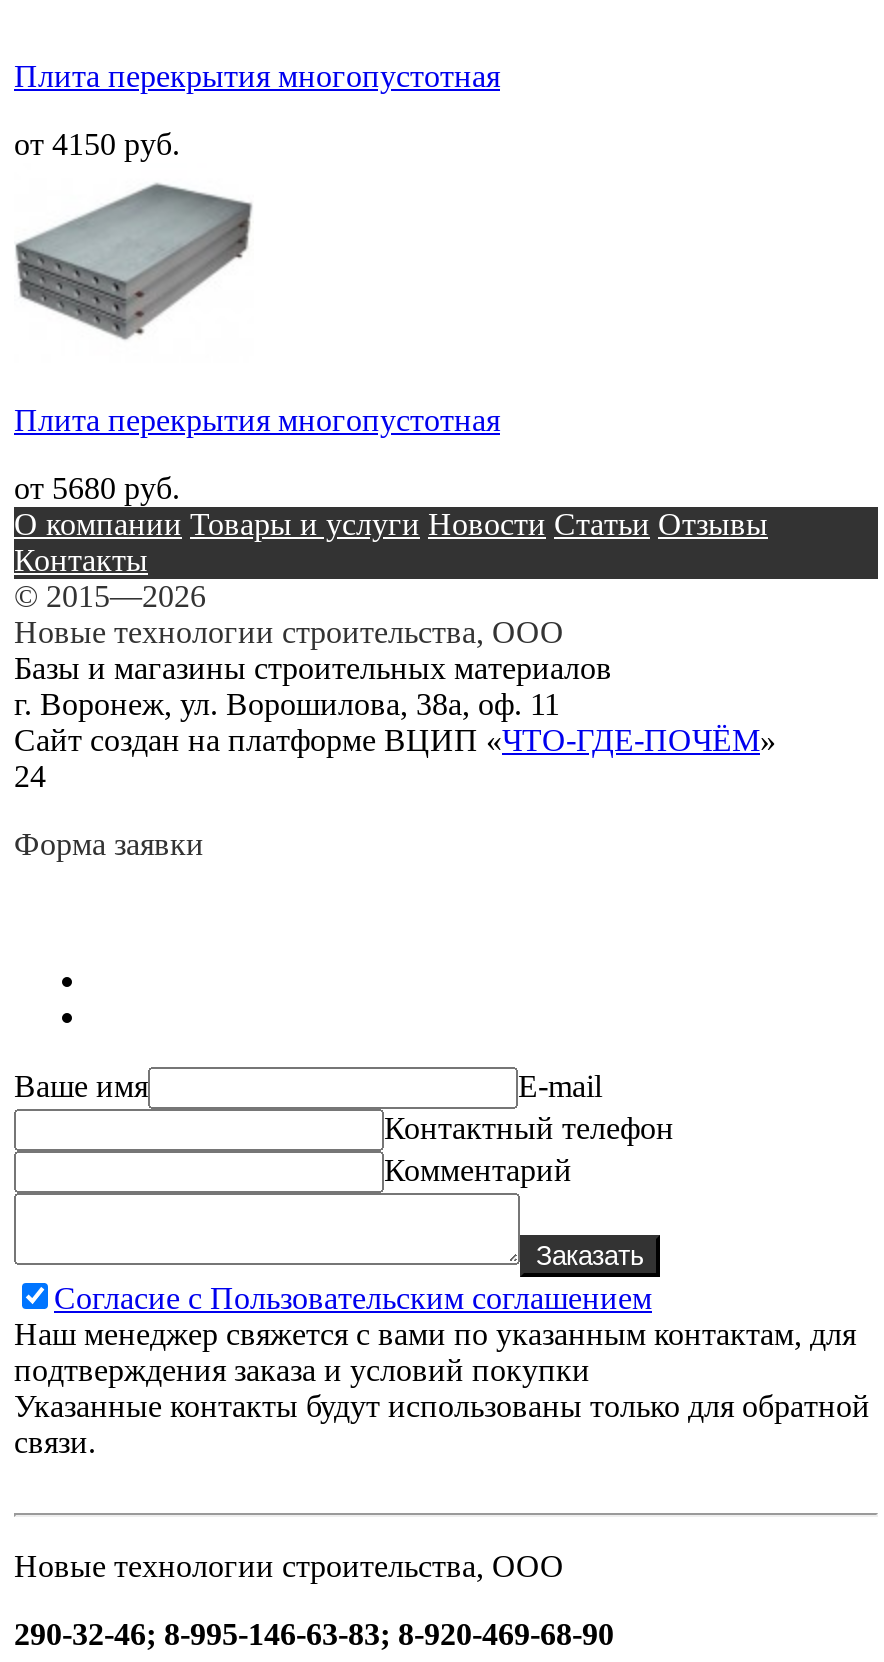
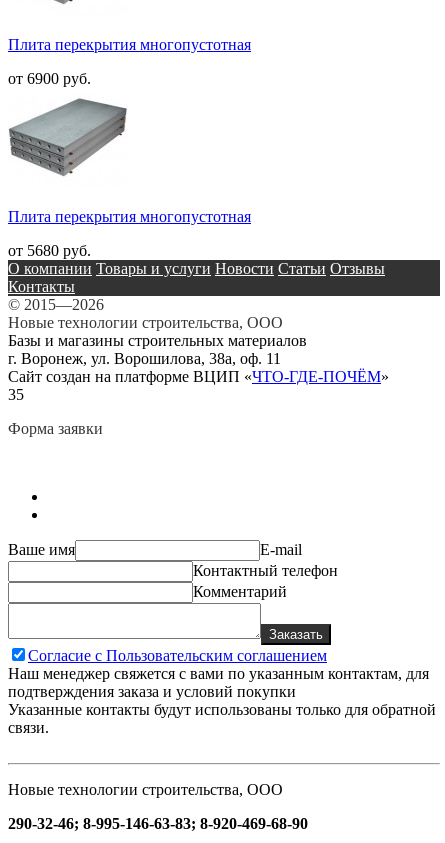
[14,127,196,161] от 4150 руб. -> [8,70,99,87] от 6900 руб.
[14,759,46,793] 24 -> [8,386,24,403] 35

